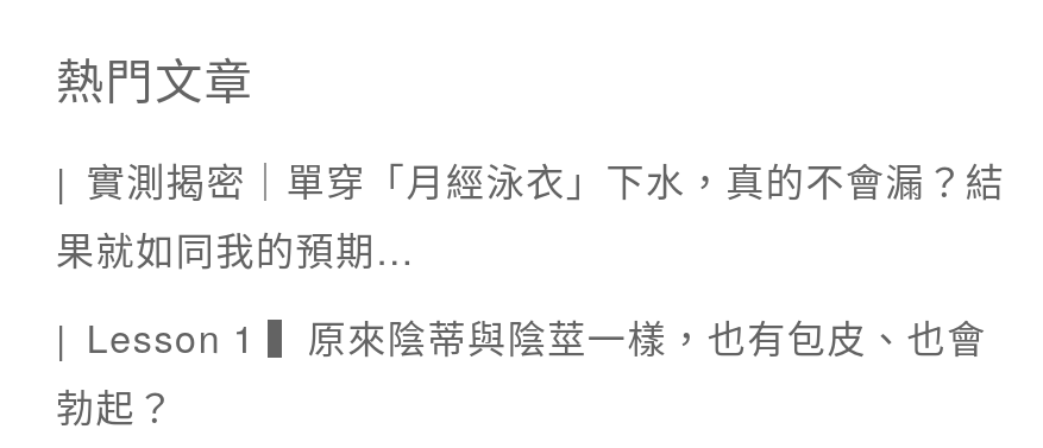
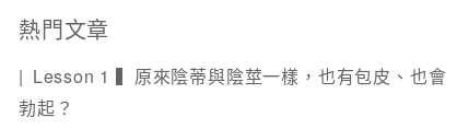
[56,153,1005,276] 實測揭密｜單穿「月經泳衣」下水，真的不會漏？結 | 果就如同我的預期… -> none

